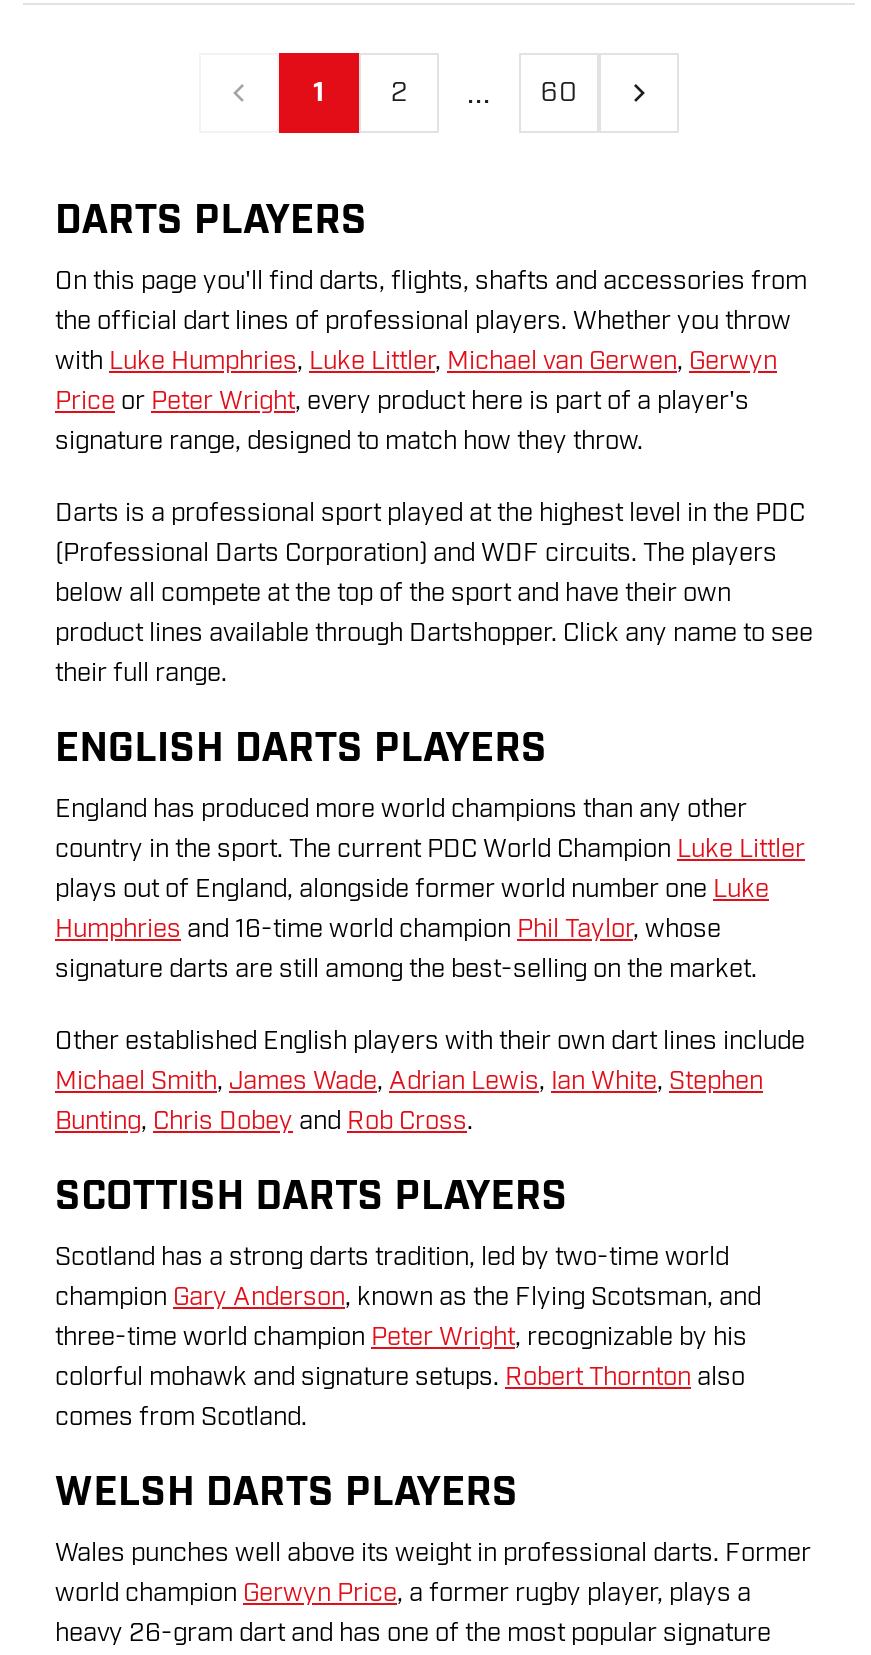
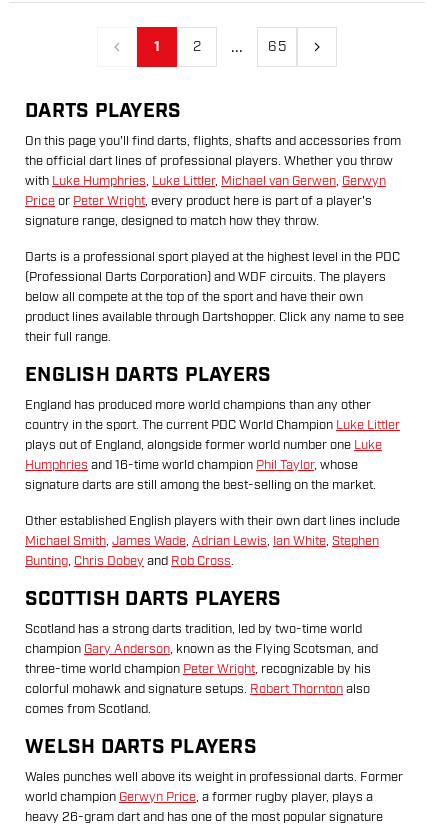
[541,75,577,109] 60 -> [268,38,286,55] 65

